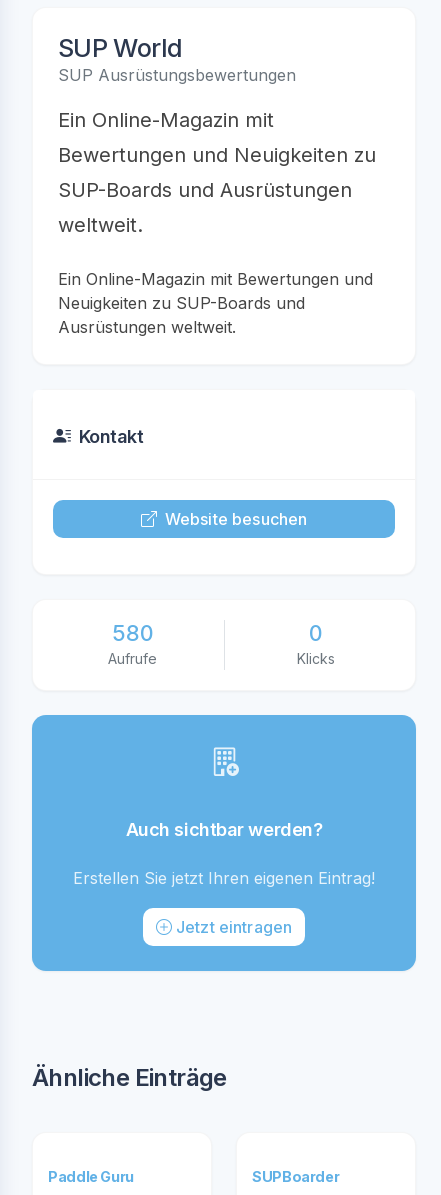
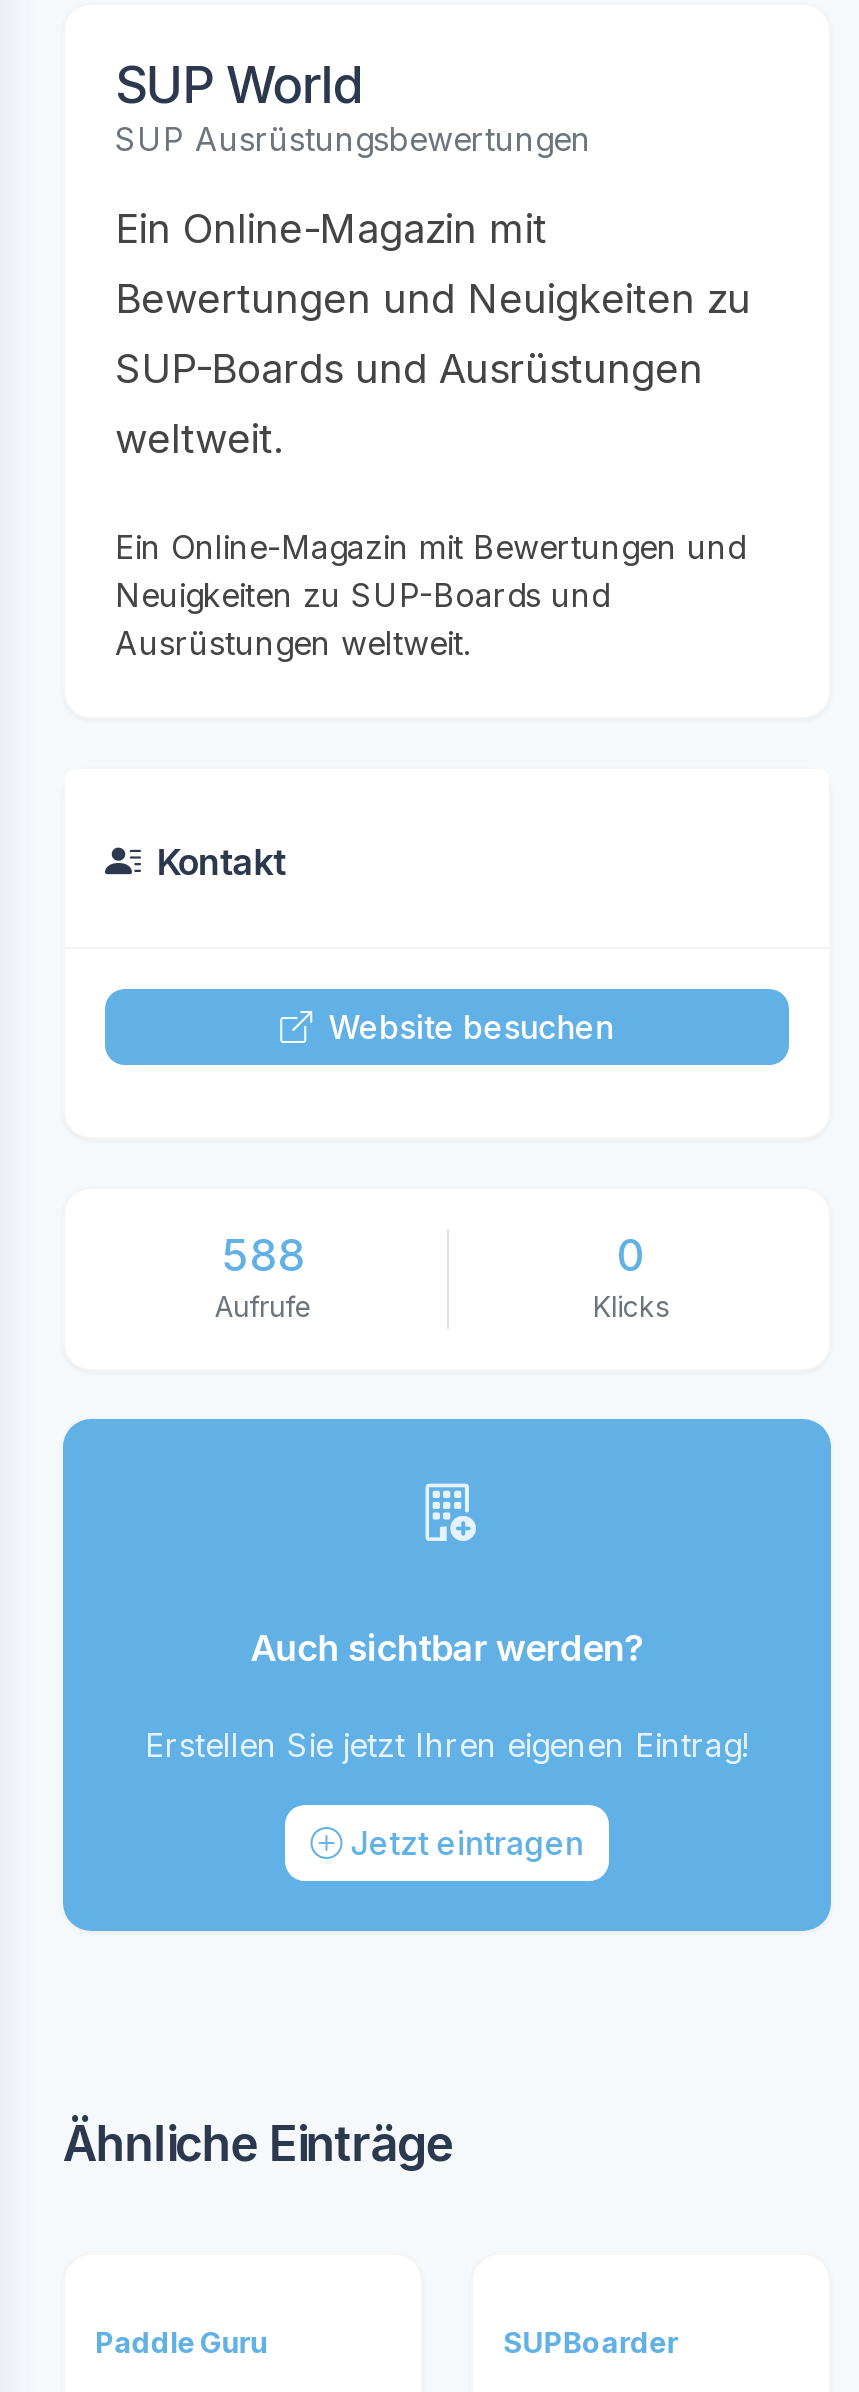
[111,620,153,646] 580 -> [222,1229,306,1281] 588

